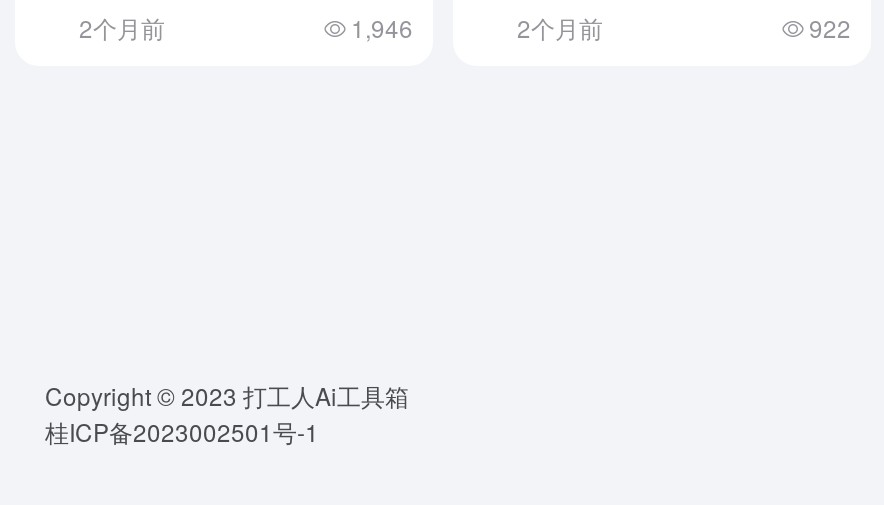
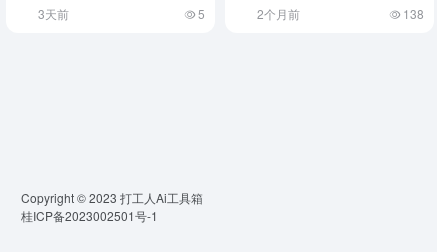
[79,9,413,43] 2个月前 | 1,946 -> [38,5,205,22] 3天前 | 5
[809,9,851,43] 922 -> [403,5,424,22] 138

